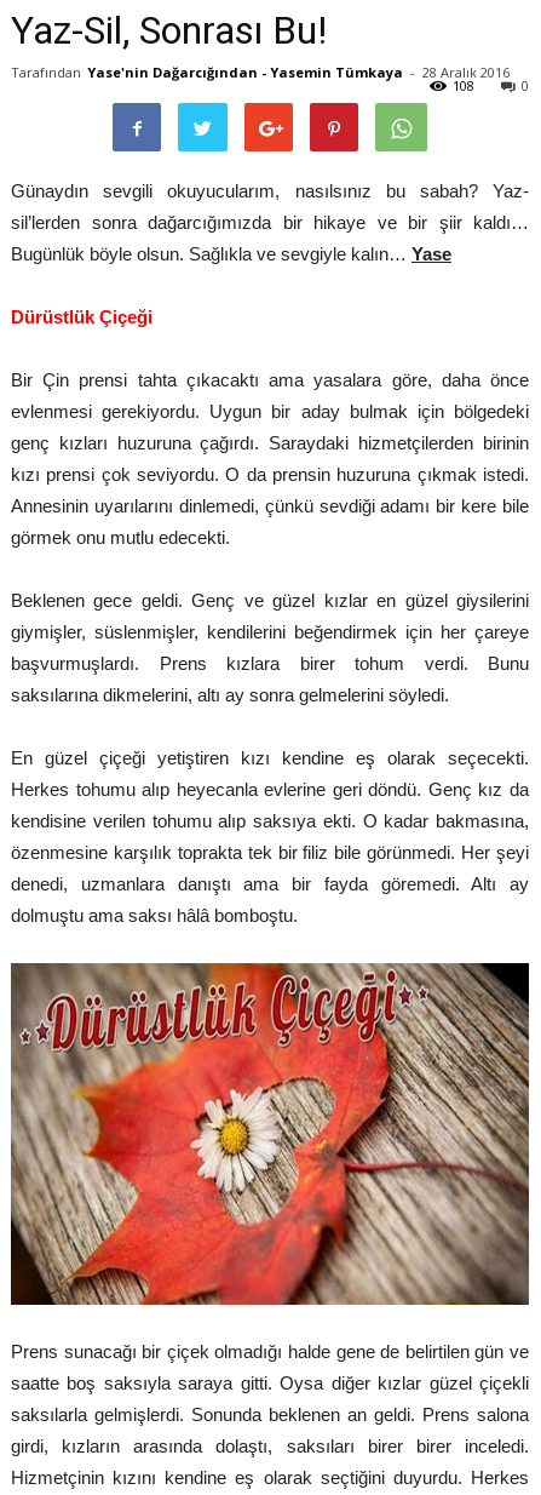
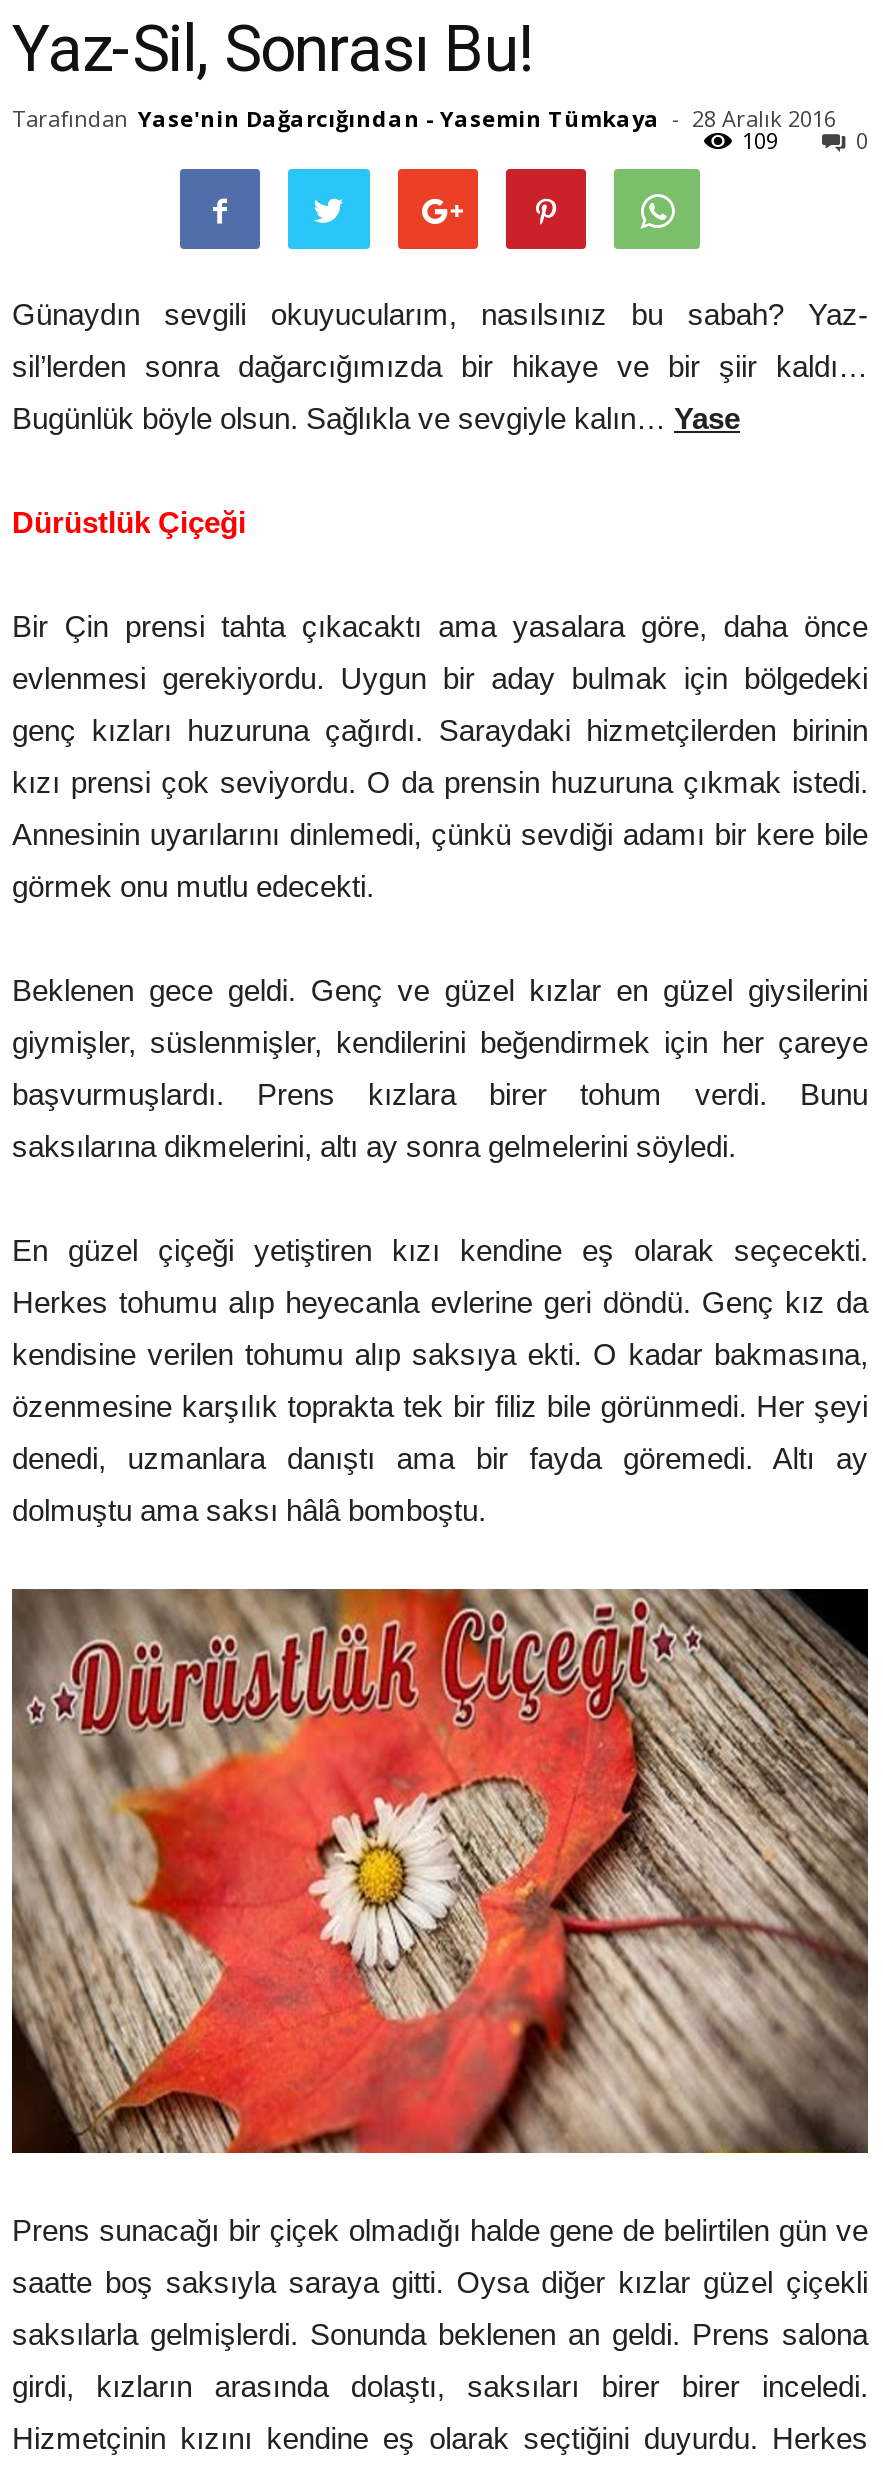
[453,77,474,95] 108 -> [742,125,778,155] 109

